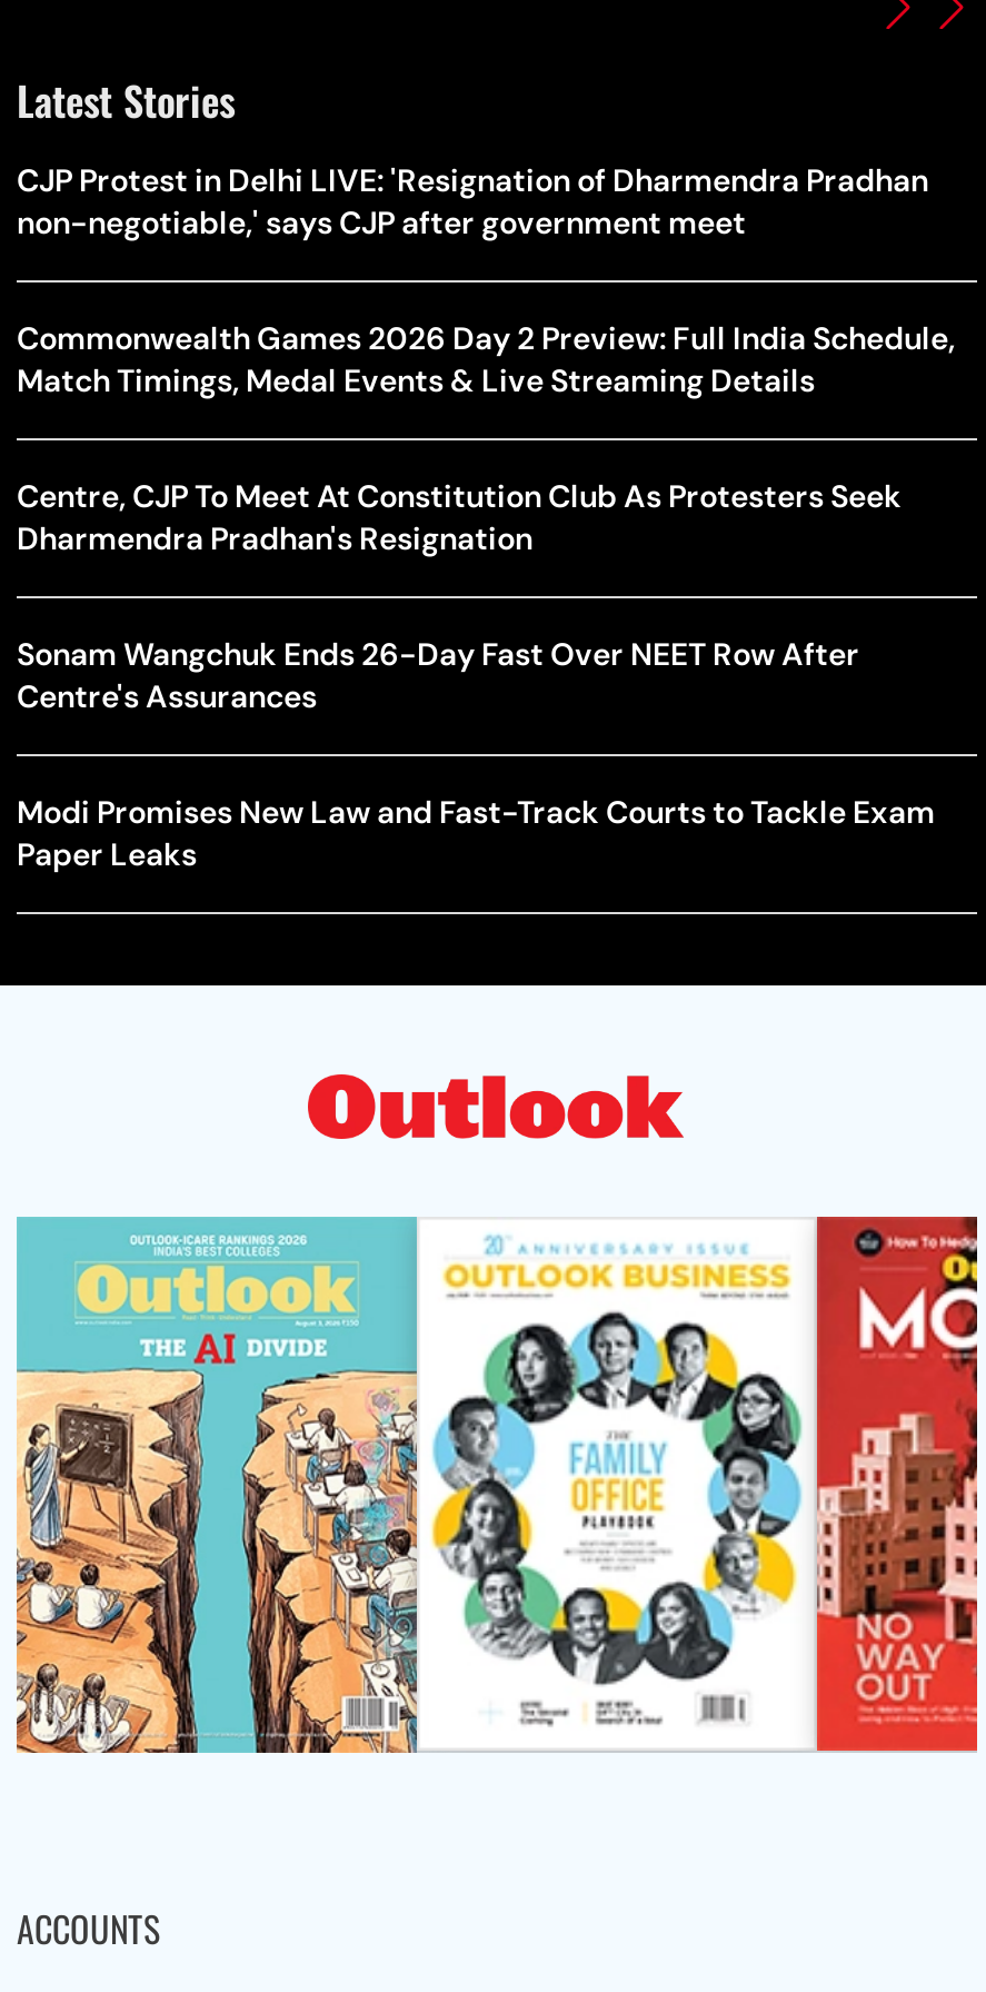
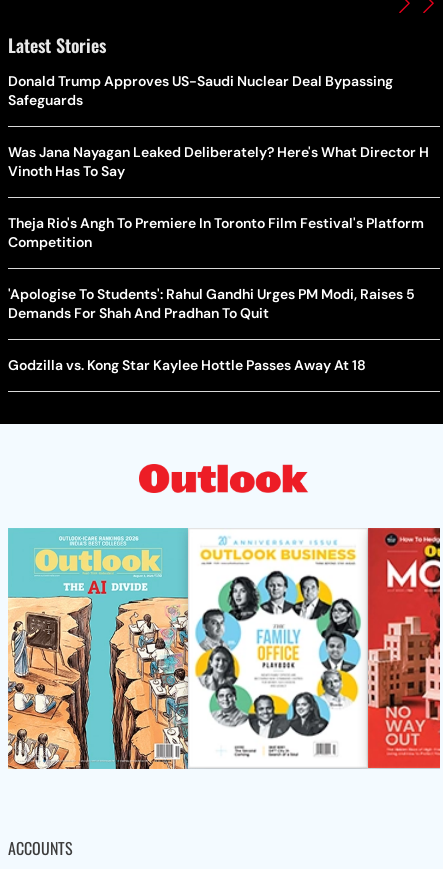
[17,161,928,243] CJP Protest in Delhi LIVE: 'Resignation of Dharmendra Pradhan | non-negotiable,' says CJP after government meet -> [8,72,393,109] Donald Trump Approves US-Saudi Nuclear Deal Bypassing | Safeguards
[17,319,955,401] Commonwealth Games 2026 Day 2 Preview: Full India Schedule, | Match Timings, Medal Events & Live Streaming Details -> [8,143,429,180] Was Jana Nayagan Leaked Deliberately? Here's What Director H | Vinoth Has To Say
[17,477,902,559] Centre, CJP To Meet At Constitution Club As Protesters Seek | Dharmendra Pradhan's Resignation -> [8,214,424,251] Theja Rio's Angh To Premiere In Toronto Film Festival's Platform | Competition
[17,635,859,717] Sonam Wangchuk Ends 26-Day Fast Over NEET Row After | Centre's Assurances -> [8,285,415,322] 'Apologise To Students': Rahul Gandhi Urges PM Modi, Raises 5 | Demands For Shah And Pradhan To Quit
[17,793,935,875] Modi Promises New Law and Fast-Track Courts to Tackle Exam | Paper Leaks -> [8,356,366,374] Godzilla vs. Kong Star Kaylee Hottle Passes Away At 18

